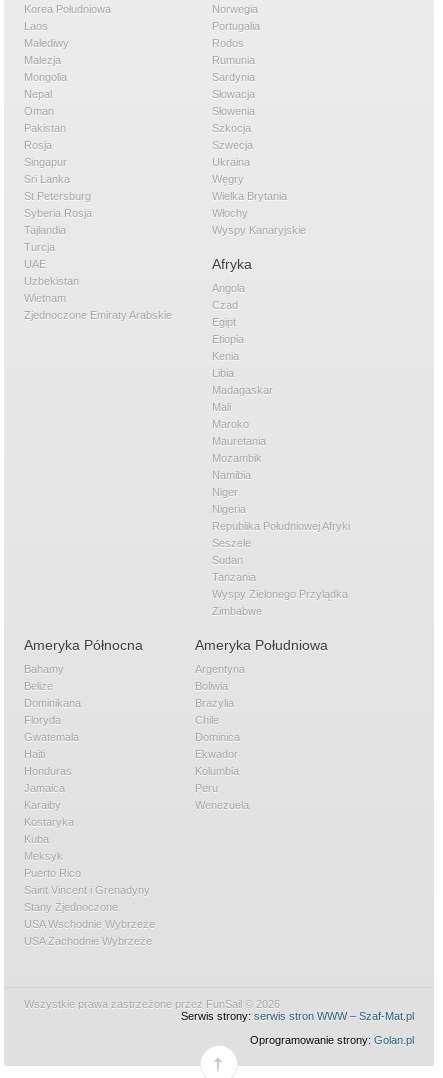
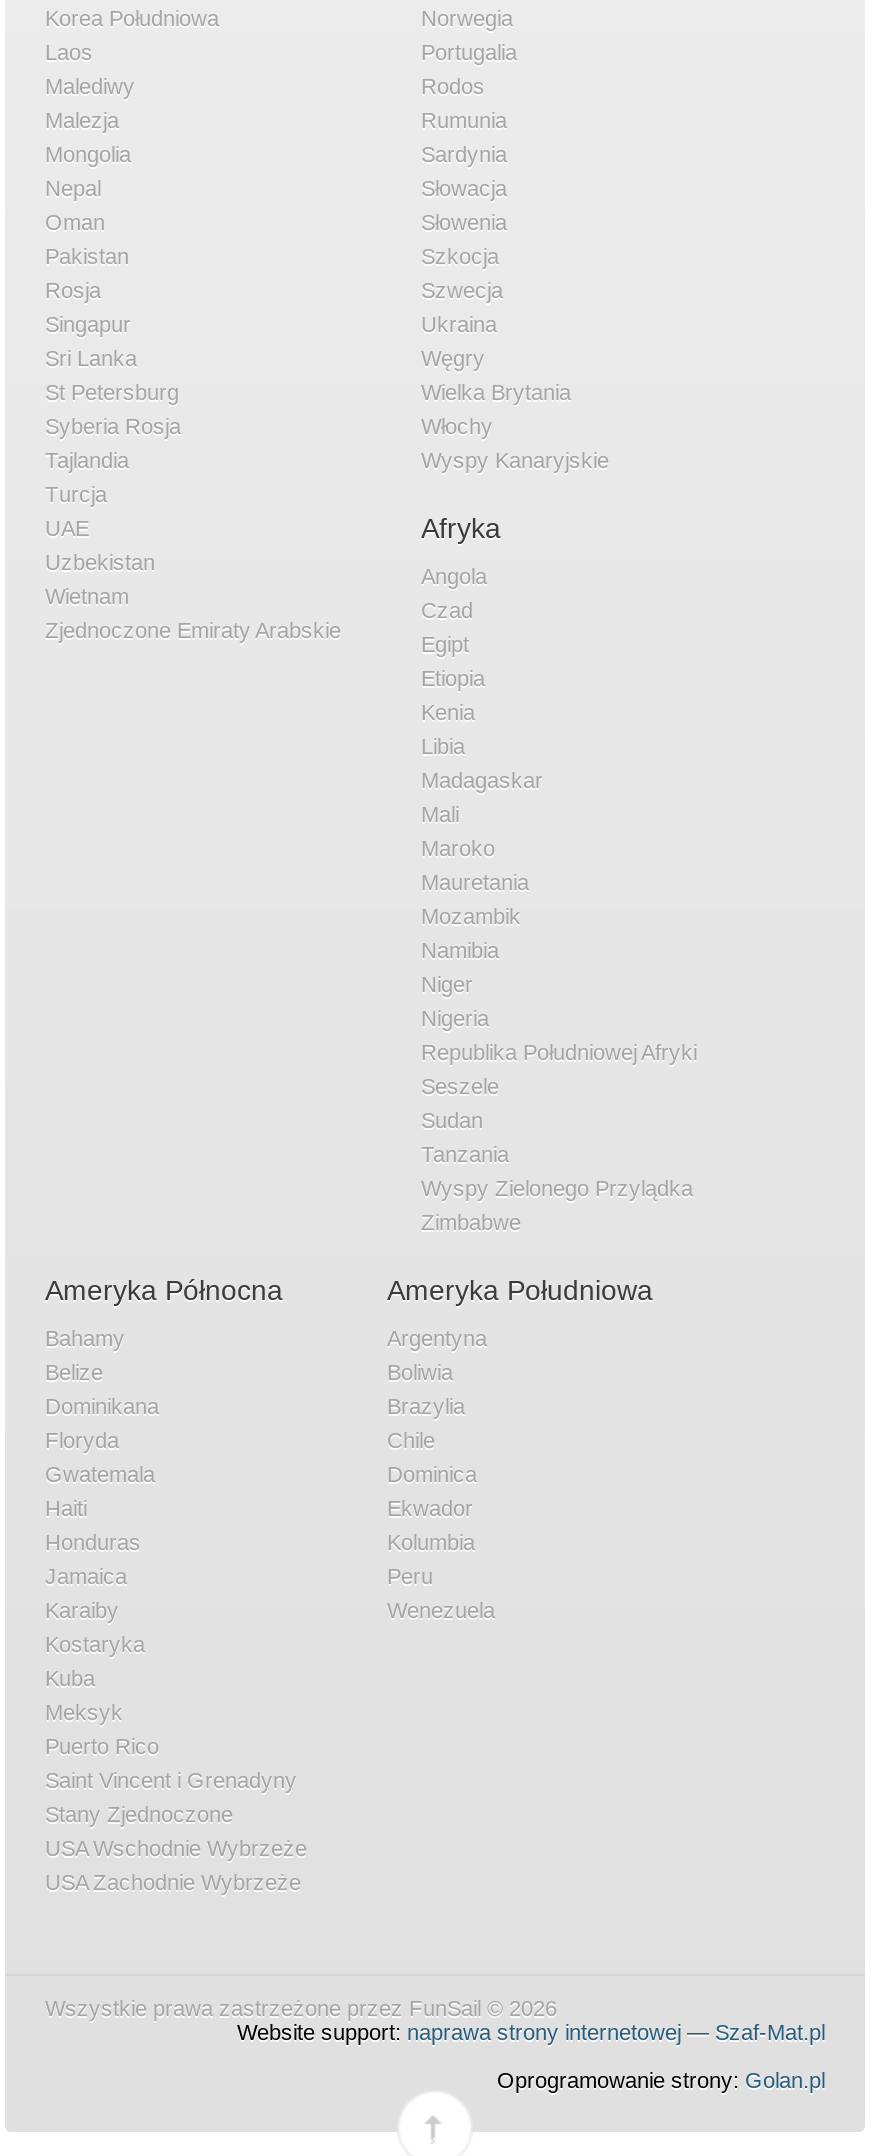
[181,1009,414,1021] Serwis strony: serwis stron WWW – Szaf-Mat.pl -> [237,2019,825,2043] Website support: naprawa strony internetowej — Szaf-Mat.pl

